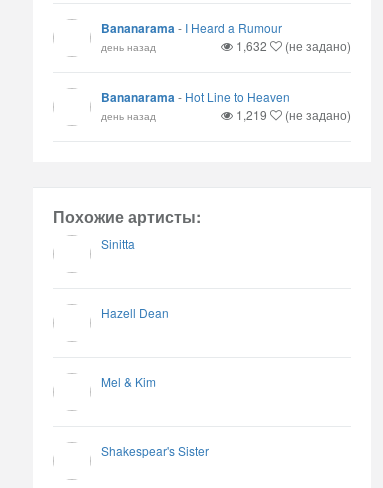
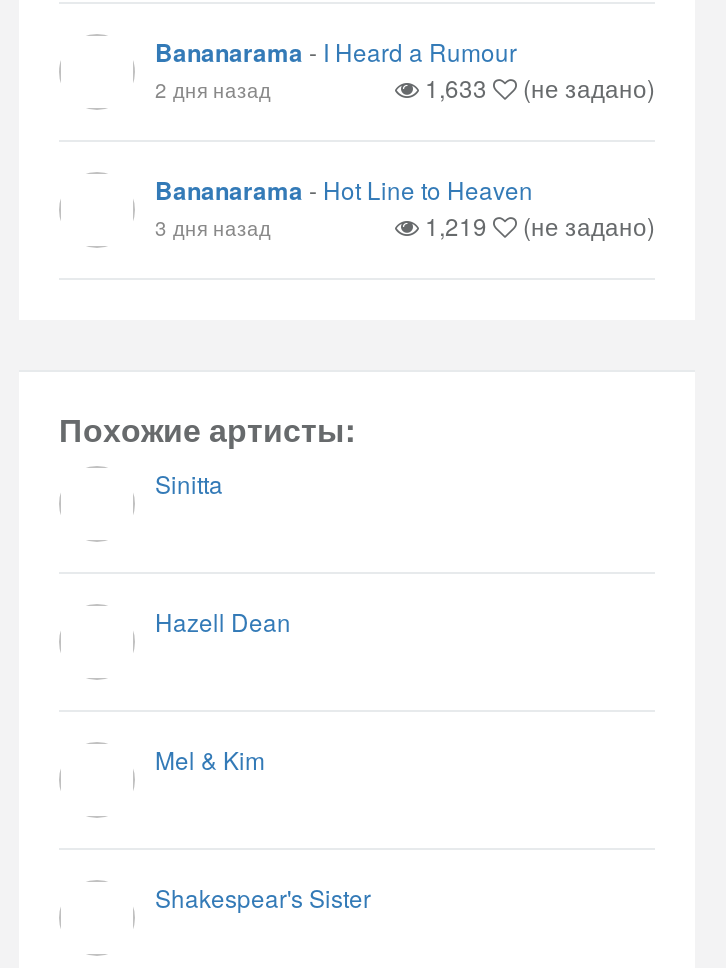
[101,37,270,54] день назад | 1,632 -> [155,70,493,104] 2 дня назад | 1,633
[101,108,156,123] день назад -> [155,212,271,242] 3 дня назад

